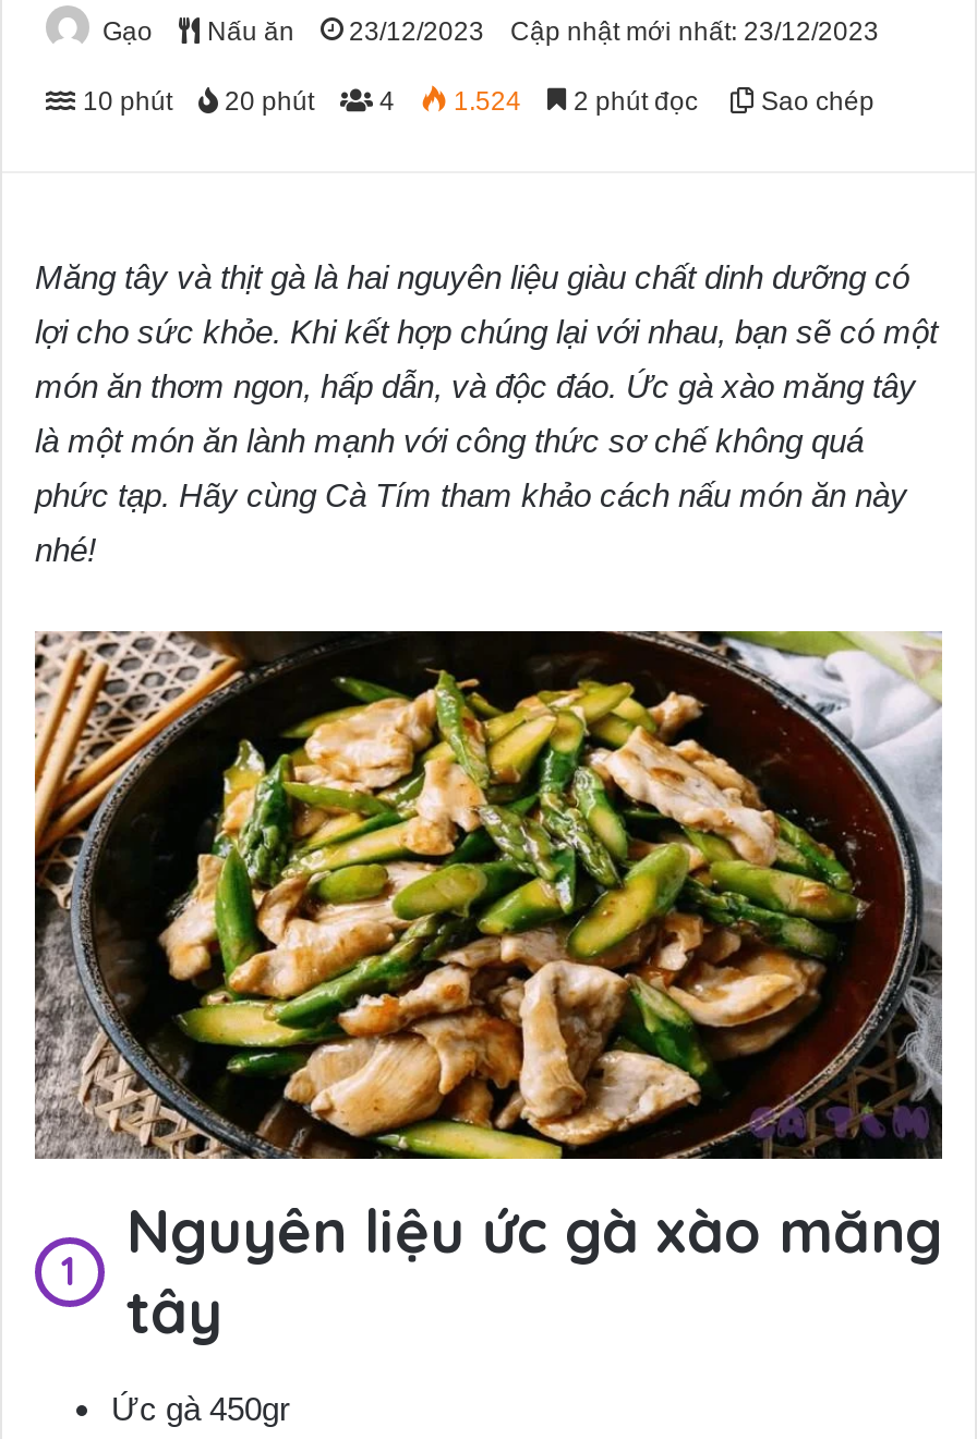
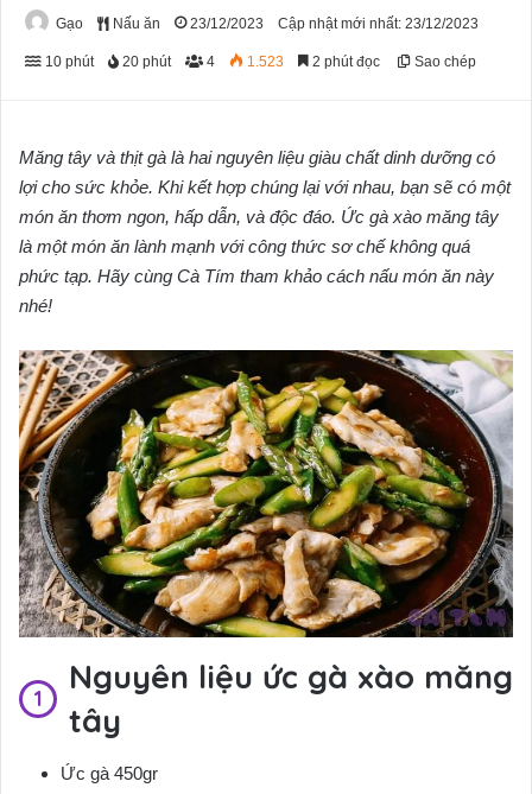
[76,85,875,116] 10 phút 20 phút 4 1.524 2 phút đọc Sao chép -> [42,53,476,70] 10 phút 20 phút 4 1.523 2 phút đọc Sao chép

